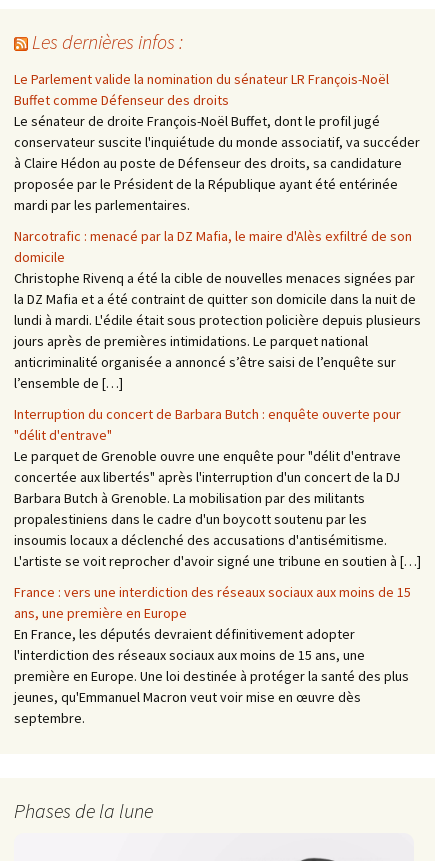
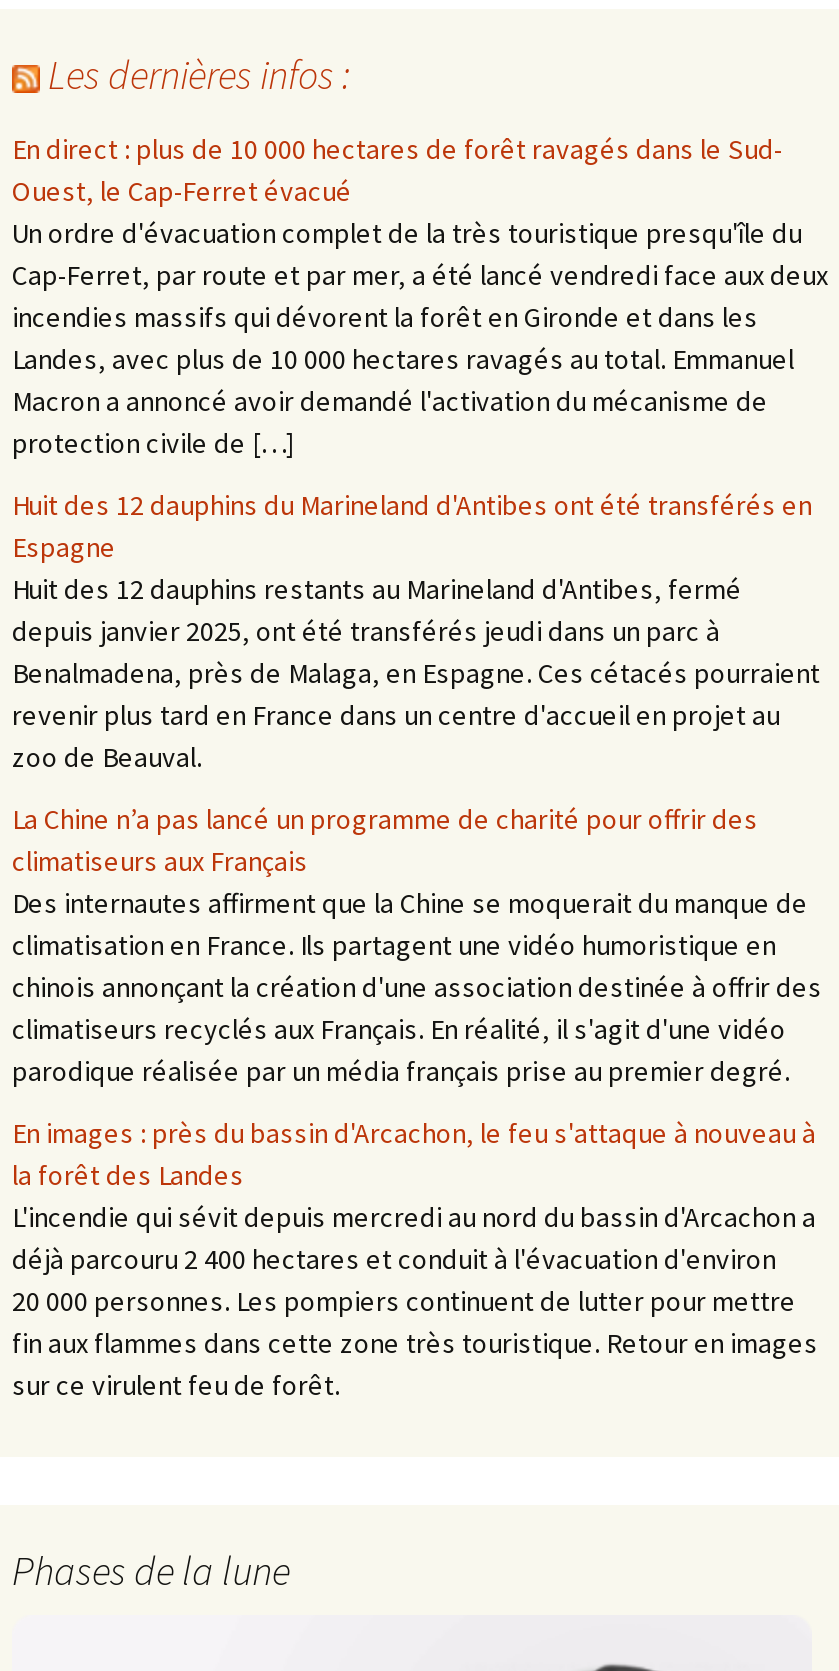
[14,70,420,214] Le Parlement valide la nomination du sénateur LR François-Noël | Buffet comme Défenseur des droits | Le sénateur de droite François-Noël Buffet, dont le profil jugé | conservateur suscite l'inquiétude du monde associatif, va succéder | à Claire Hédon au poste de Défenseur des droits, sa candidature | proposée par le Président de la République ayant été entérinée | mardi par les parlementaires. -> [12,131,828,461] En direct : plus de 10 000 hectares de forêt ravagés dans le Sud- | Ouest, le Cap-Ferret évacué | Un ordre d'évacuation complet de la très touristique presqu'île du | Cap-Ferret, par route et par mer, a été lancé vendredi face aux deux | incendies massifs qui dévorent la forêt en Gironde et dans les | Landes, avec plus de 10 000 hectares ravagés au total. Emmanuel | Macron a annoncé avoir demandé l'activation du mécanisme de | protection civile de […]
[14,227,421,392] Narcotrafic : menacé par la DZ Mafia, le maire d'Alès exfiltré de son | domicile | Christophe Rivenq a été la cible de nouvelles menaces signées par | la DZ Mafia et a été contraint de quitter son domicile dans la nuit de | lundi à mardi. L'édile était sous protection policière depuis plusieurs | jours après de premières intimidations. Le parquet national | anticriminalité organisée a annoncé s’être saisi de l’enquête sur | l’ensemble de […] -> [12,487,820,775] Huit des 12 dauphins du Marineland d'Antibes ont été transférés en | Espagne | Huit des 12 dauphins restants au Marineland d'Antibes, fermé | depuis janvier 2025, ont été transférés jeudi dans un parc à | Benalmadena, près de Malaga, en Espagne. Ces cétacés pourraient | revenir plus tard en France dans un centre d'accueil en projet au | zoo de Beauval.
[14,405,421,570] Interruption du concert de Barbara Butch : enquête ouverte pour | "délit d'entrave" | Le parquet de Grenoble ouvre une enquête pour "délit d'entrave | concertée aux libertés" après l'interruption d'un concert de la DJ | Barbara Butch à Grenoble. La mobilisation par des militants | propalestiniens dans le cadre d'un boycott soutenu par les | insoumis locaux a déclenché des accusations d'antisémitisme. | L'artiste se voit reprocher d'avoir signé une tribune en soutien à […] -> [12,801,822,1089] La Chine n’a pas lancé un programme de charité pour offrir des | climatiseurs aux Français | Des internautes affirment que la Chine se moquerait du manque de | climatisation en France. Ils partagent une vidéo humoristique en | chinois annonçant la création d'une association destinée à offrir des | climatiseurs recyclés aux Français. En réalité, il s'agit d'une vidéo | parodique réalisée par un média français prise au premier degré.
[14,583,411,727] France : vers une interdiction des réseaux sociaux aux moins de 15 | ans, une première en Europe | En France, les députés devraient définitivement adopter | l'interdiction des réseaux sociaux aux moins de 15 ans, une | première en Europe. Une loi destinée à protéger la santé des plus | jeunes, qu'Emmanuel Macron veut voir mise en œuvre dès | septembre. -> [12,1115,818,1403] En images : près du bassin d'Arcachon, le feu s'attaque à nouveau à | la forêt des Landes | L'incendie qui sévit depuis mercredi au nord du bassin d'Arcachon a | déjà parcouru 2 400 hectares et conduit à l'évacuation d'environ | 20 000 personnes. Les pompiers continuent de lutter pour mettre | fin aux flammes dans cette zone très touristique. Retour en images | sur ce virulent feu de forêt.

